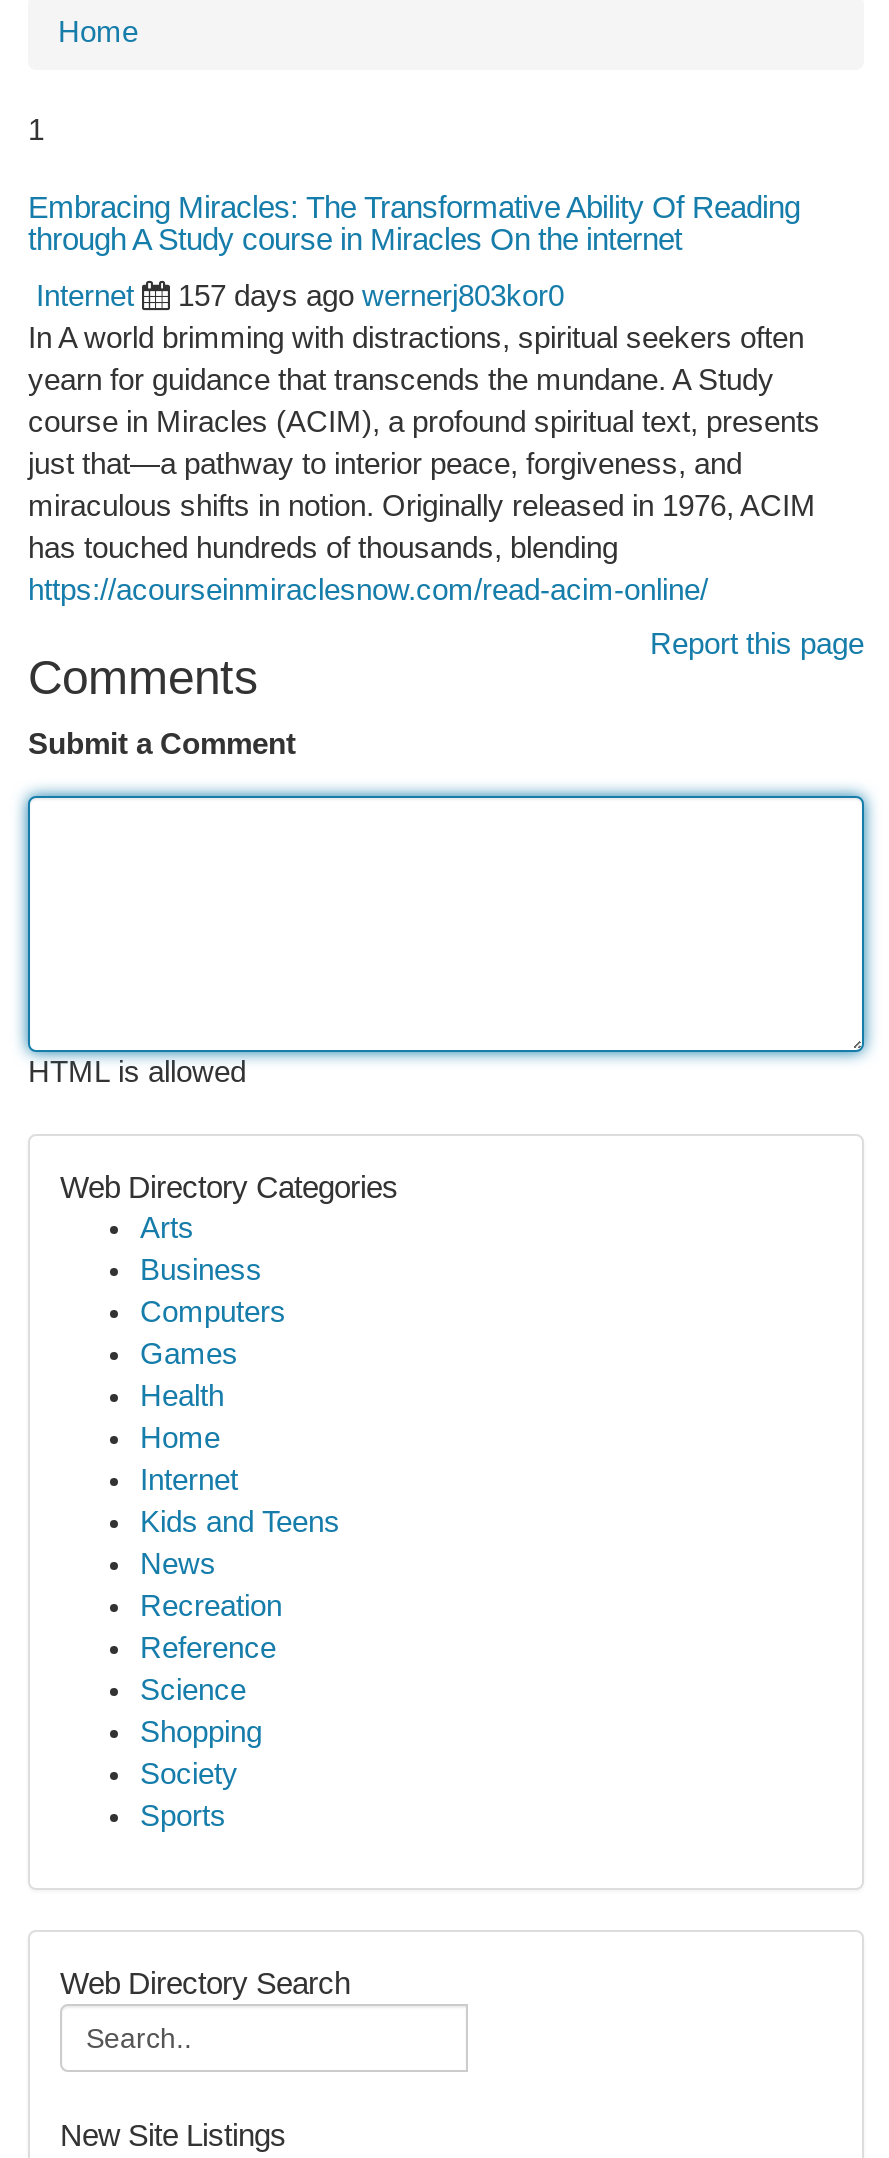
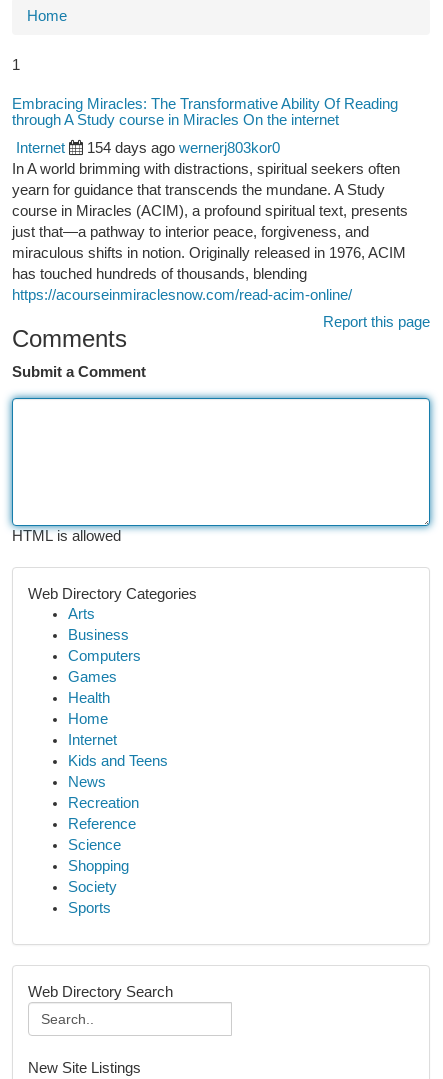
[178,280,564,312] 157 days ago wernerj803kor0 -> [87,140,280,156] 154 days ago wernerj803kor0

